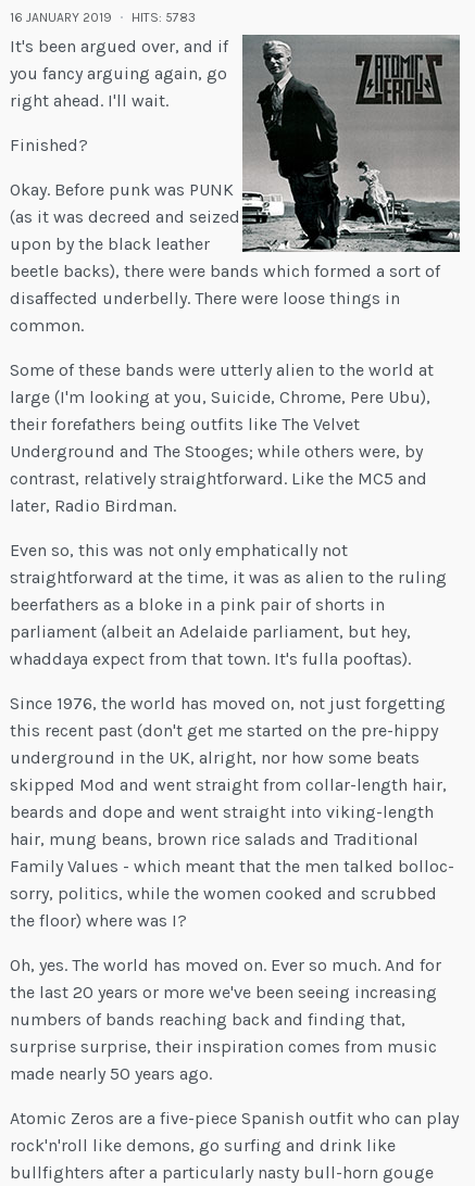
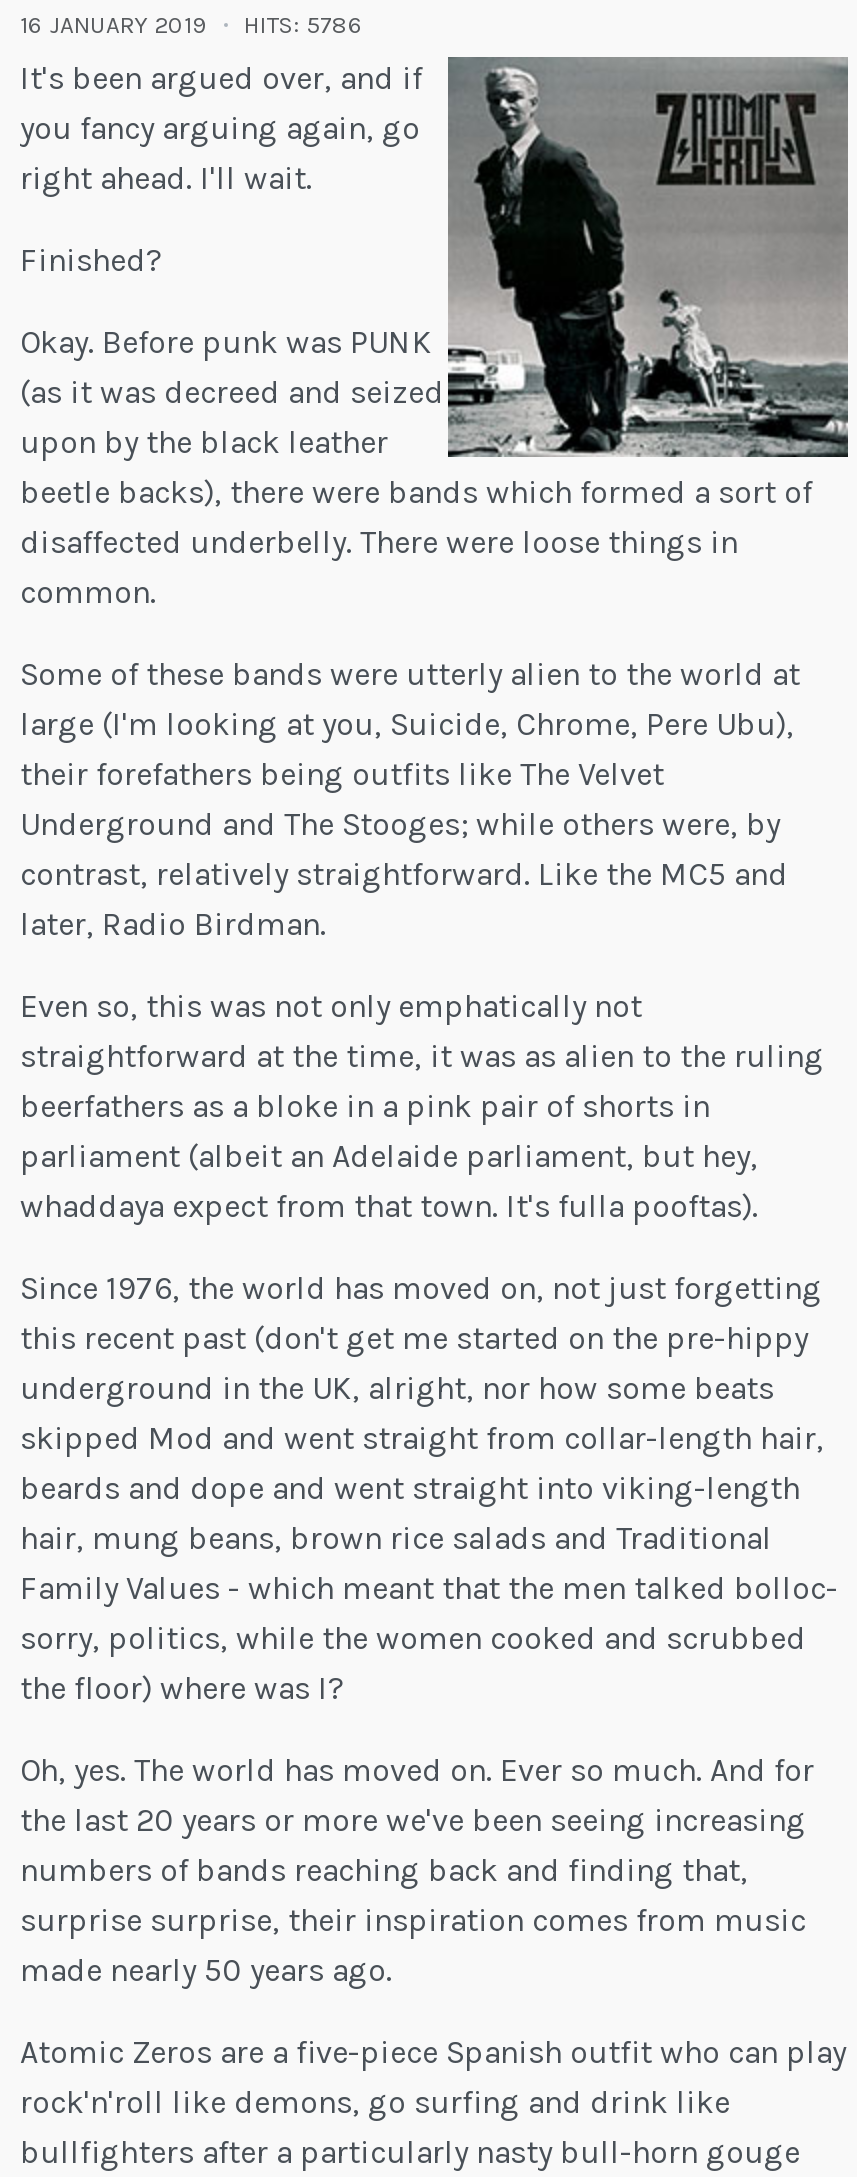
[10,10,196,25] 16 JANUARY 2019 HITS: 5783 -> [20,11,364,39] 16 JANUARY 2019 HITS: 5786

